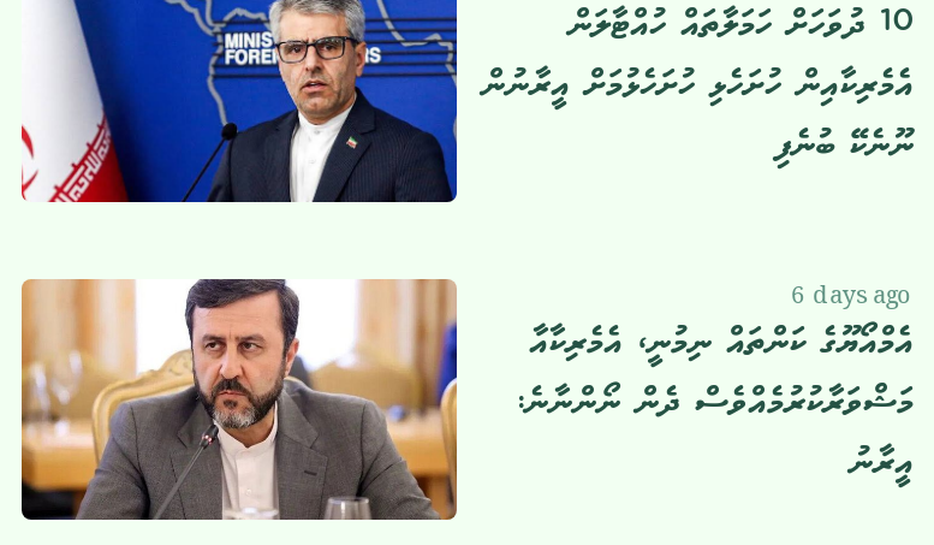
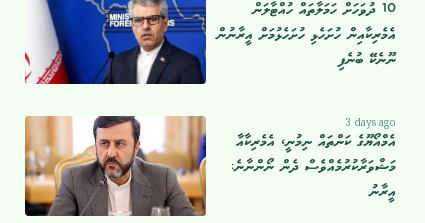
[791,278,914,312] 6 days ago -> [345,115,396,129] 3 days ago

